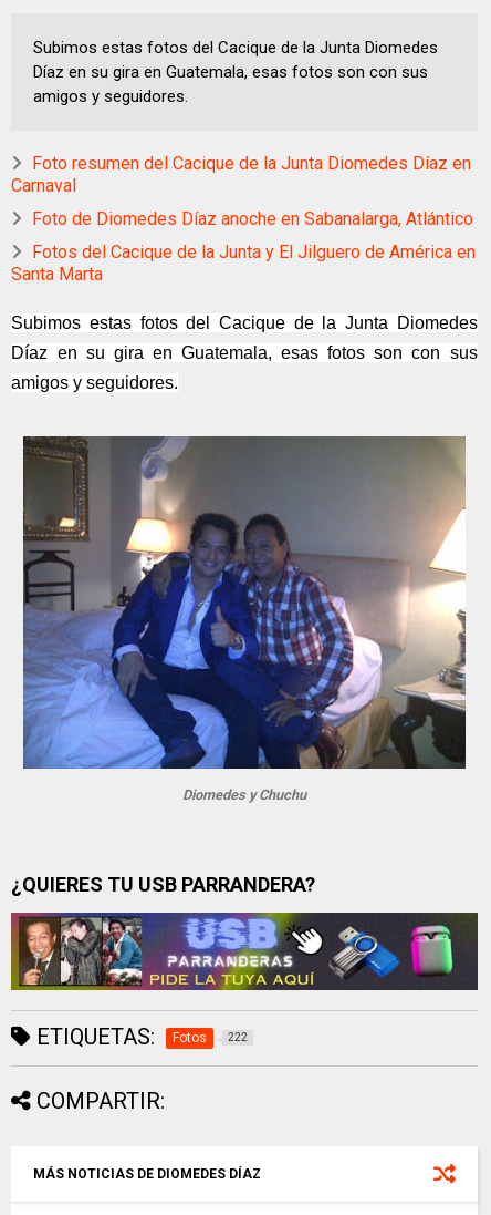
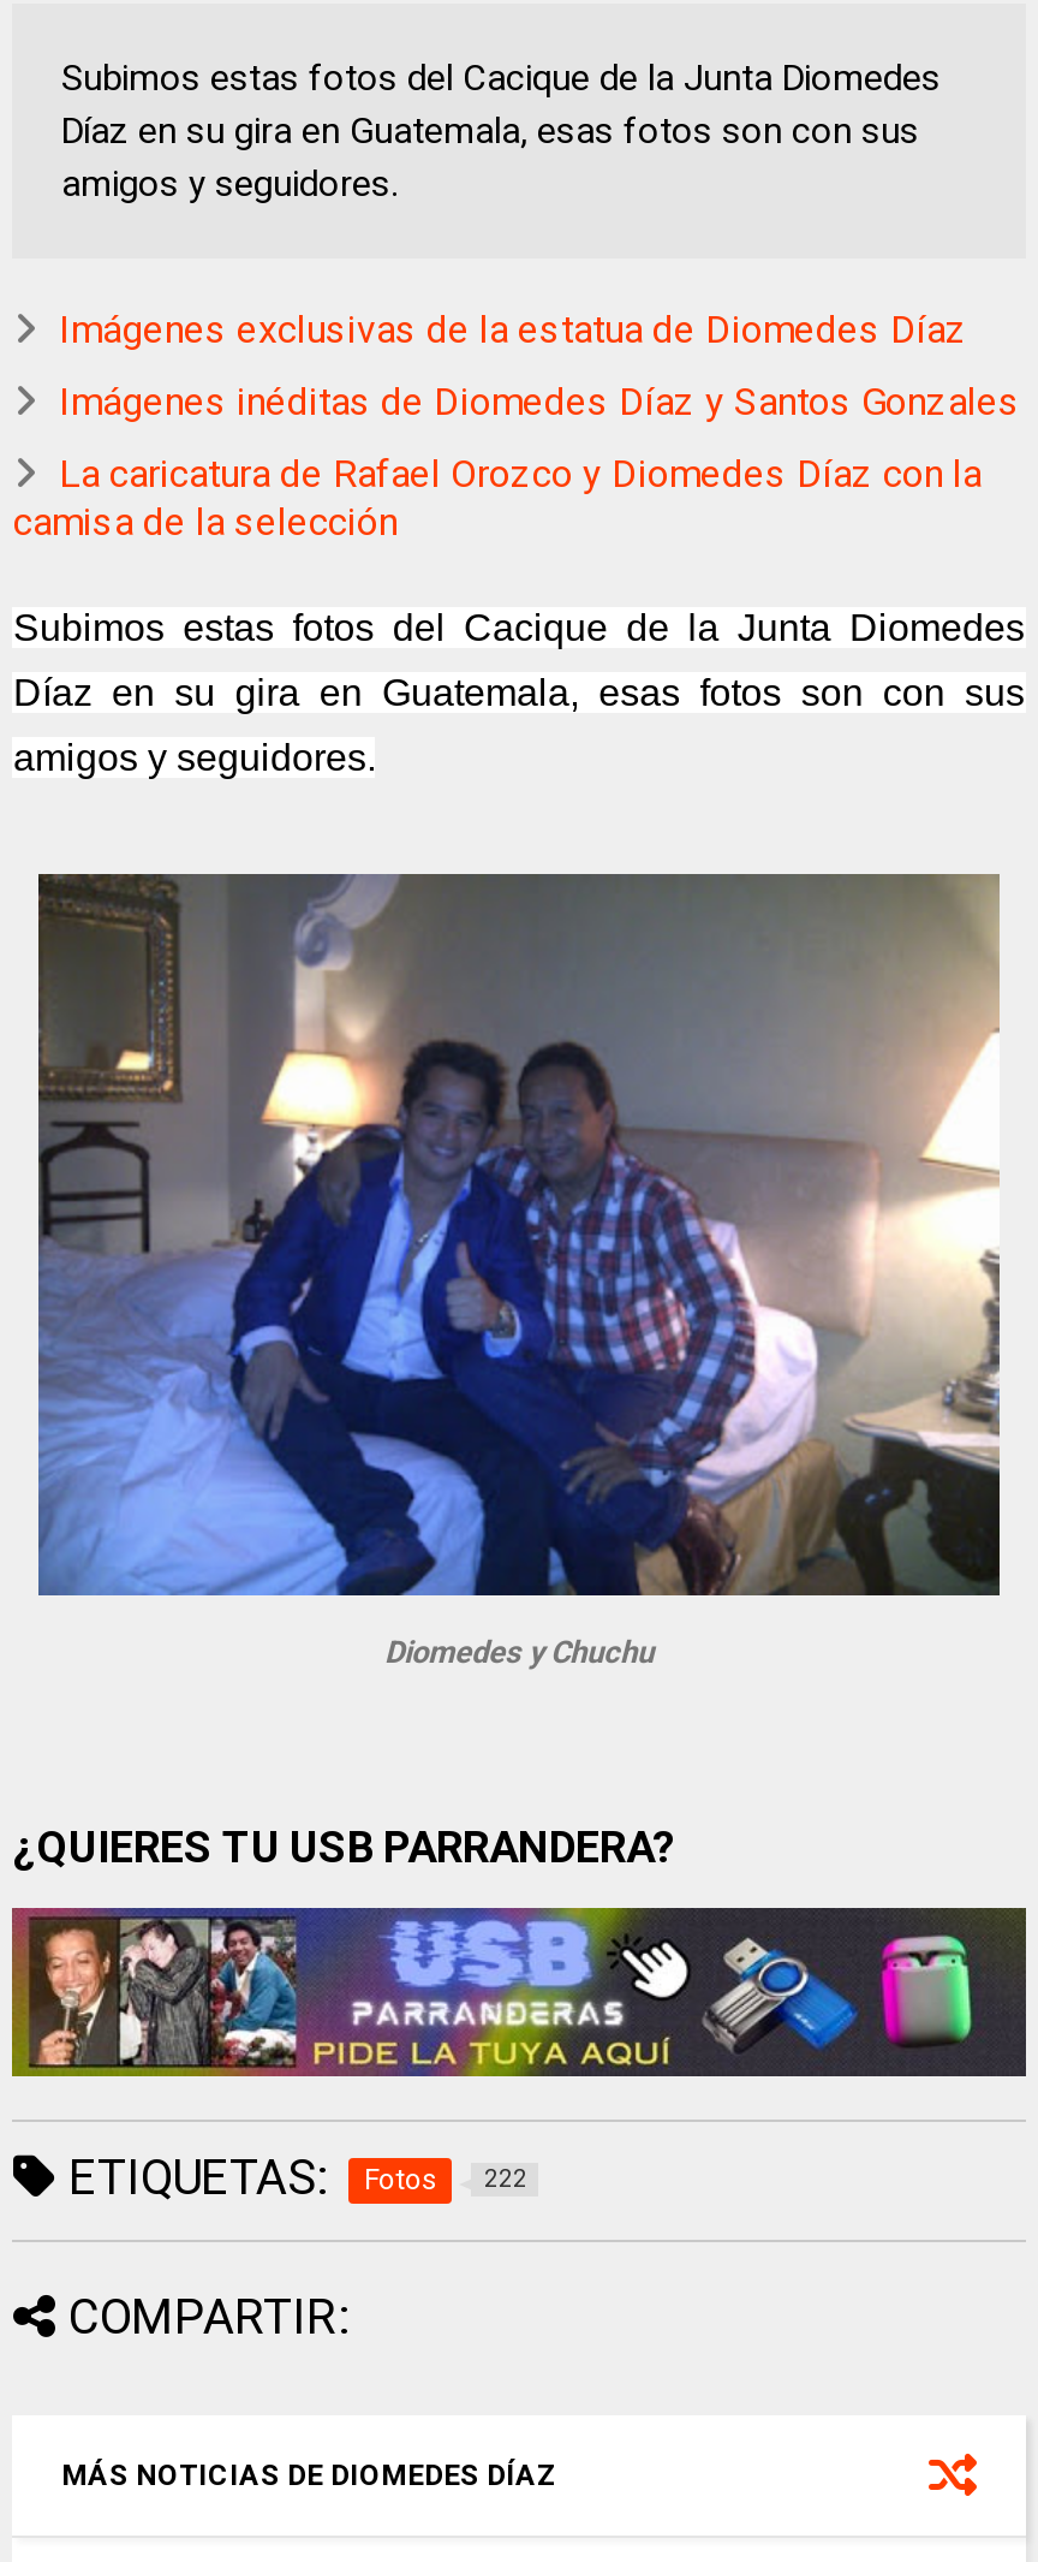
[12,153,472,196] Foto resumen del Cacique de la Junta Diomedes Díaz en | Carnaval -> [59,307,967,353] Imágenes exclusivas de la estatua de Diomedes Díaz
[33,209,474,230] Foto de Diomedes Díaz anoche en Sabanalarga, Atlántico -> [59,379,1020,425] Imágenes inéditas de Diomedes Díaz y Santos Gonzales
[12,242,476,285] Fotos del Cacique de la Junta y El Jilguero de América en | Santa Marta -> [13,452,981,545] La caricatura de Rafael Orozco y Diomedes Díaz con la | camisa de la selección

